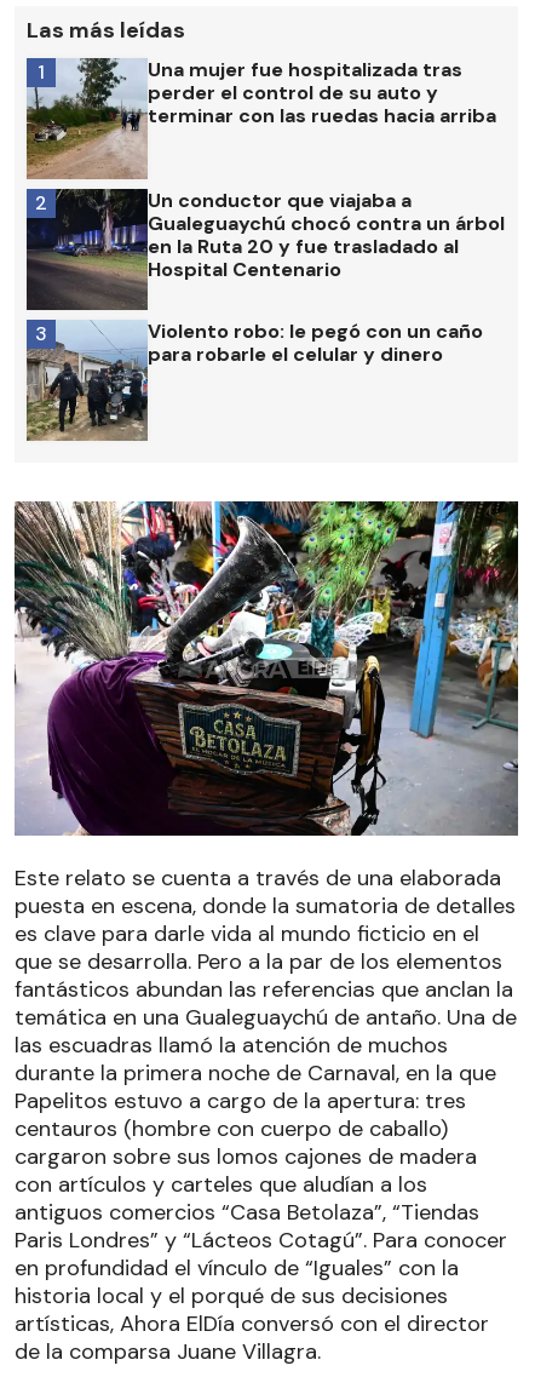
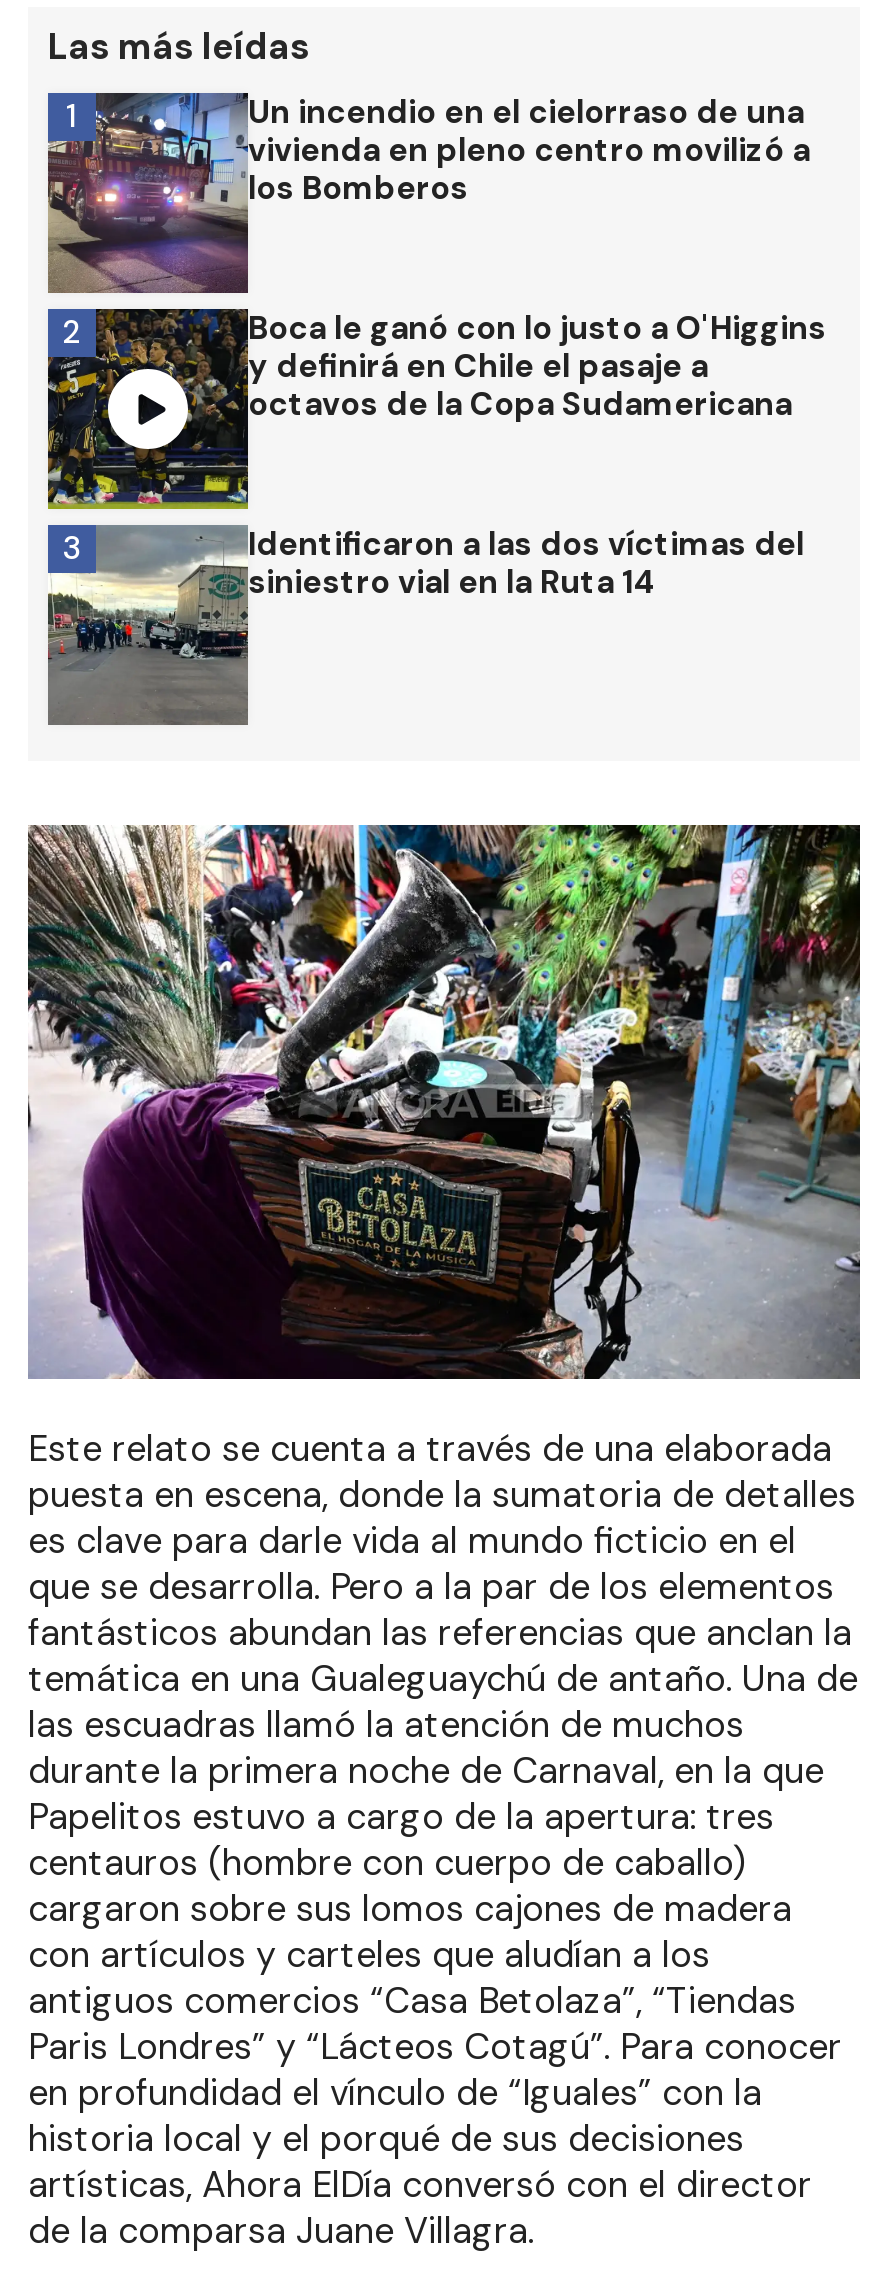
[27,56,496,179] [image] | Una mujer fue hospitalizada tras | perder el control de su auto y | terminar con las ruedas hacia arriba -> [46,90,810,294] [image] | Un incendio en el cielorraso de una | vivienda en pleno centro movilizó a | los Bomberos
[25,187,505,311] [image] | Un conductor que viajaba a | Gualeguaychú chocó contra un árbol | en la Ruta 20 y fue trasladado al | Hospital Centenario -> [46,307,826,510] [image] | Boca le ganó con lo justo a O'Higgins | y definirá en Chile el pasaje a | octavos de la Copa Sudamericana
[25,318,483,441] [image] | Violento robo: le pegó con un caño | para robarle el celular y dinero -> [48,523,804,724] [image] | Identificaron a las dos víctimas del | siniestro vial en la Ruta 14

